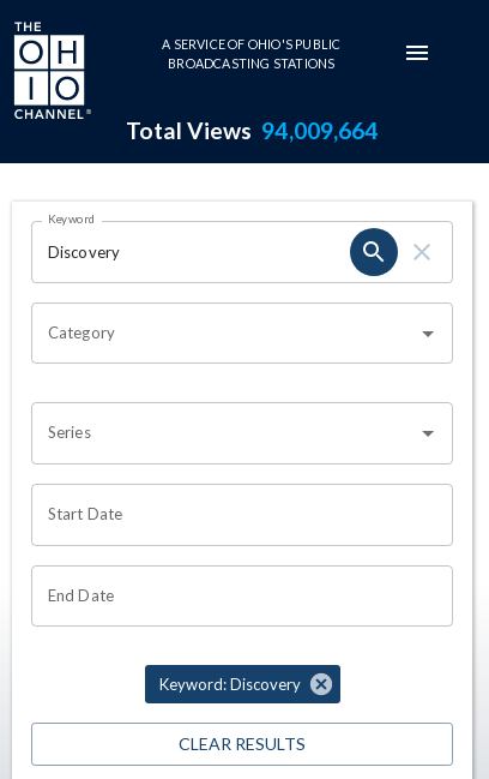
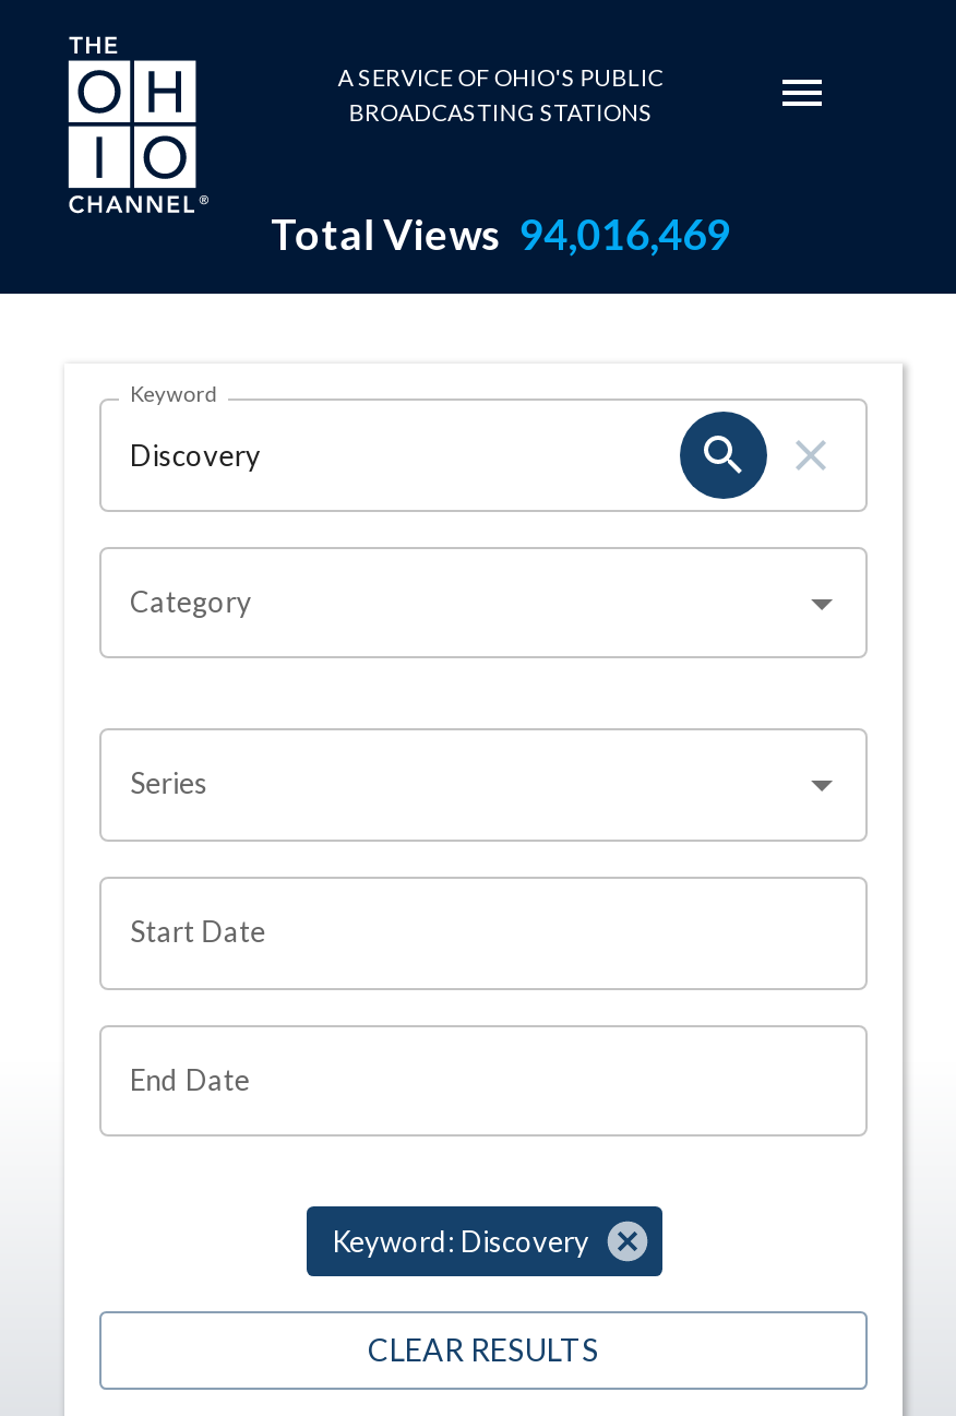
[125,116,378,144] Total Views 94,009,664 -> [271,209,731,259] Total Views 94,016,469

